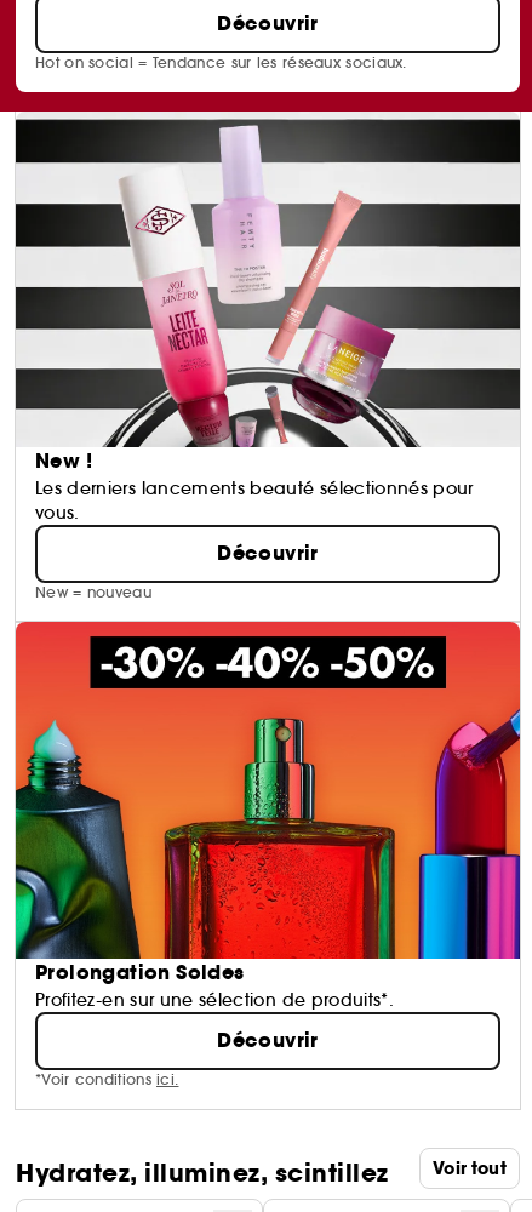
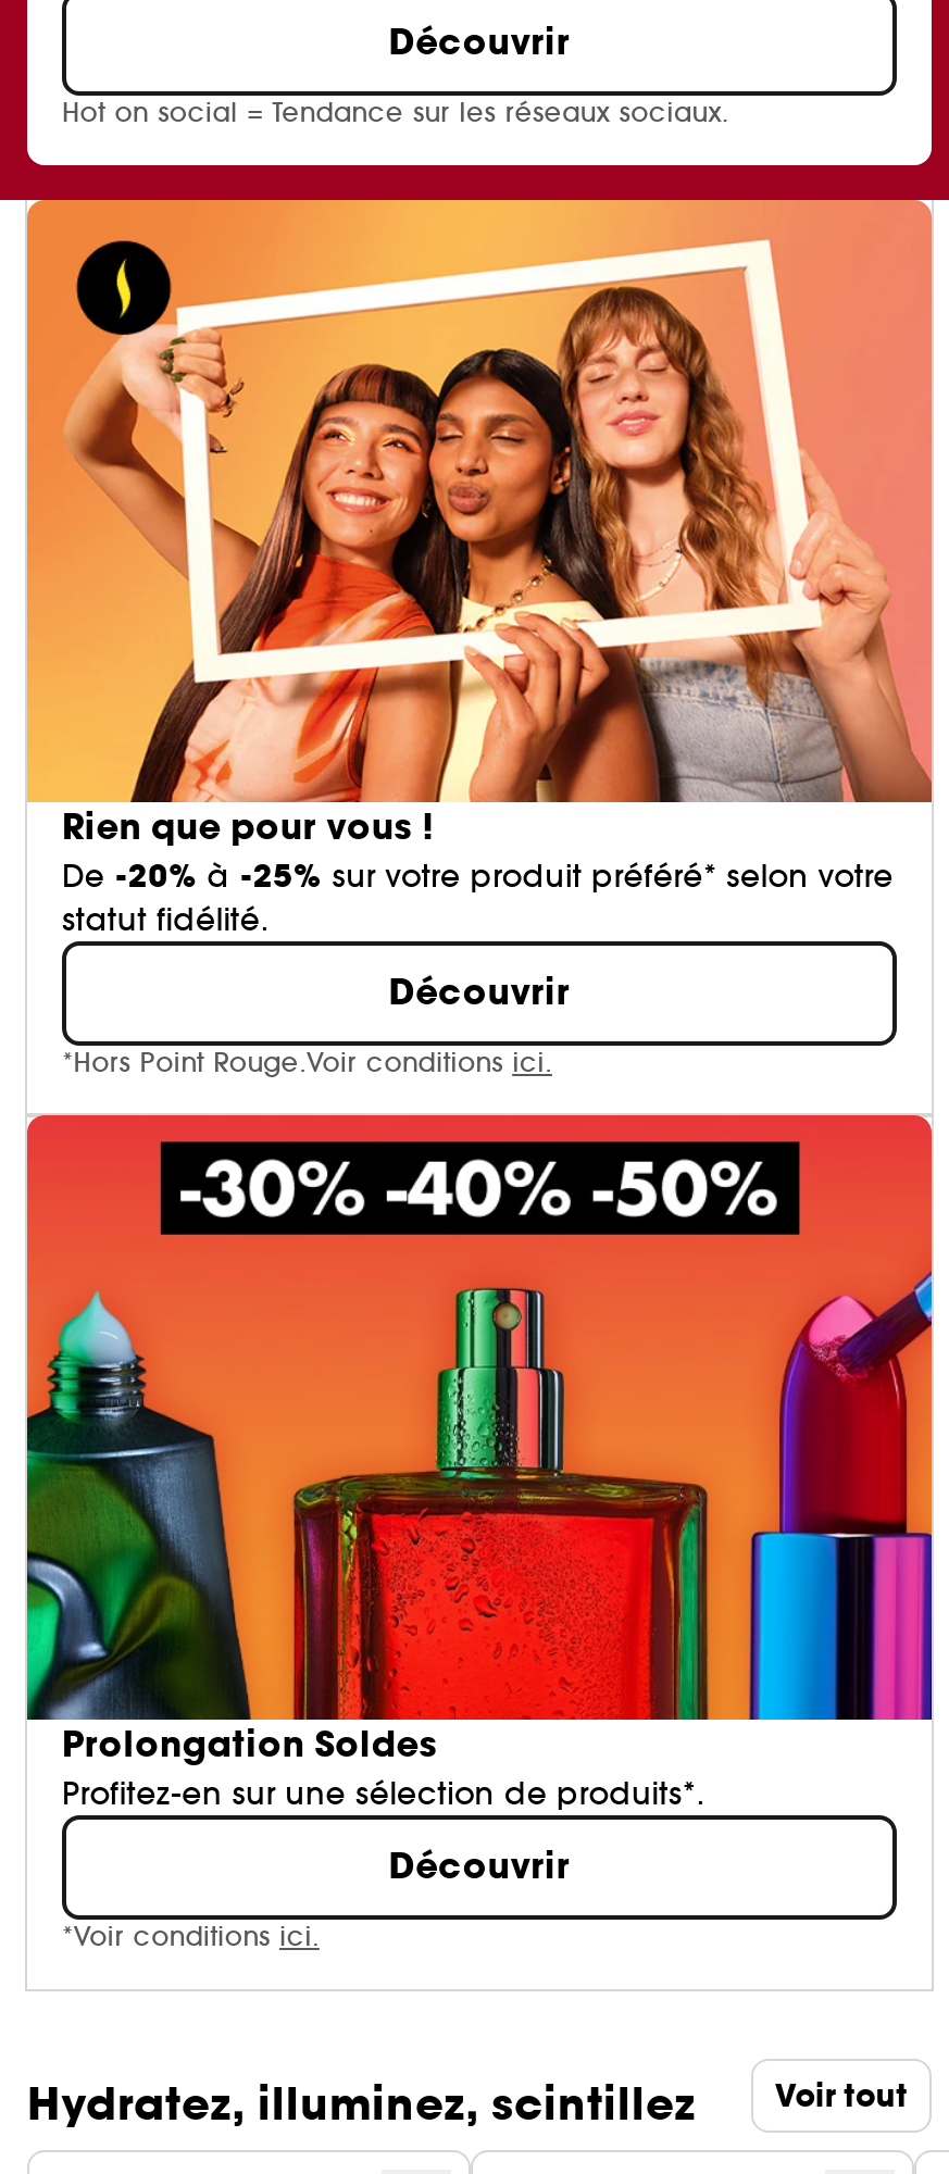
[15,110,521,524] [image] | New ! | Les derniers lancements beauté sélectionnés pour | vous. -> [25,198,934,940] [image] | Rien que pour vous ! | De -20% à -25% sur votre produit préféré* selon votre | statut fidélité.
[35,583,151,601] New = nouveau -> [62,1046,552,1079] *Hors Point Rouge.Voir conditionsici.

